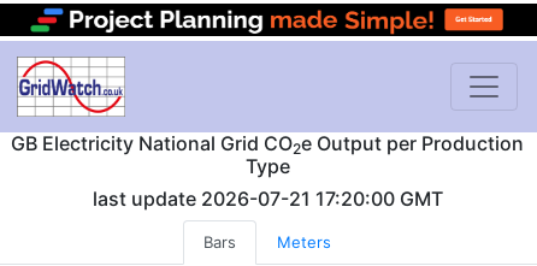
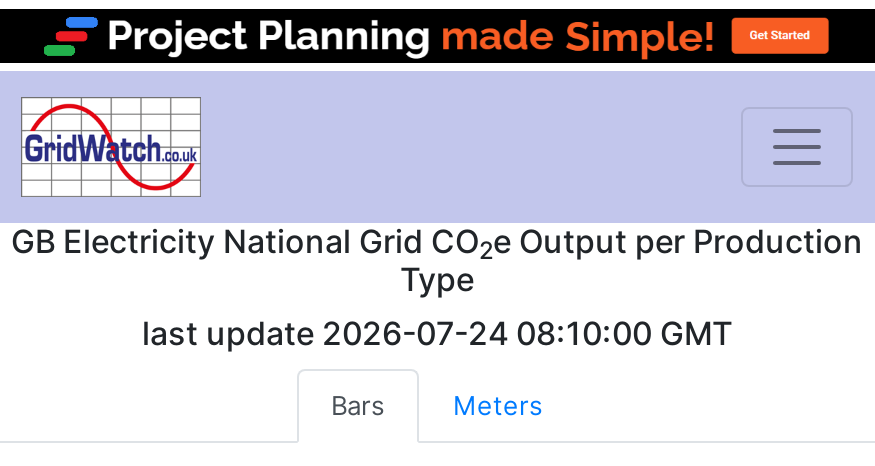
[92,187,442,211] last update 2026-07-21 17:20:00 GMT -> [142,314,732,354] last update 2026-07-24 08:10:00 GMT

